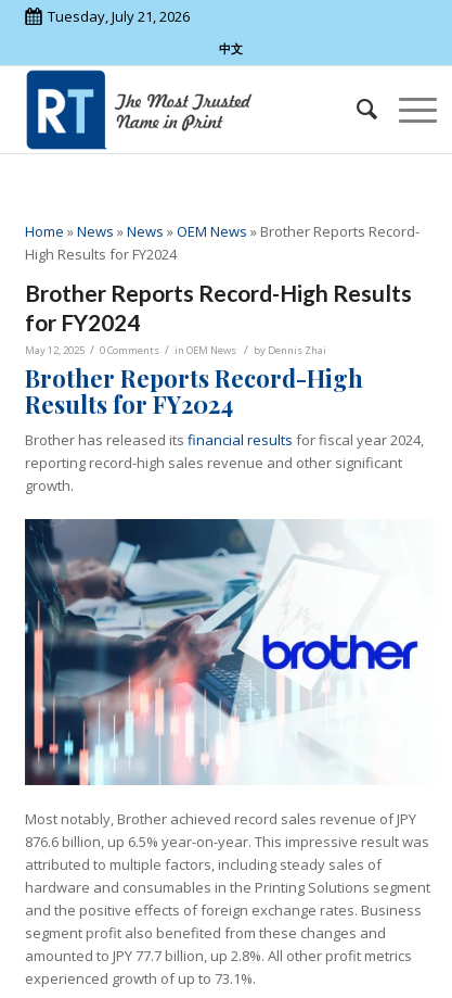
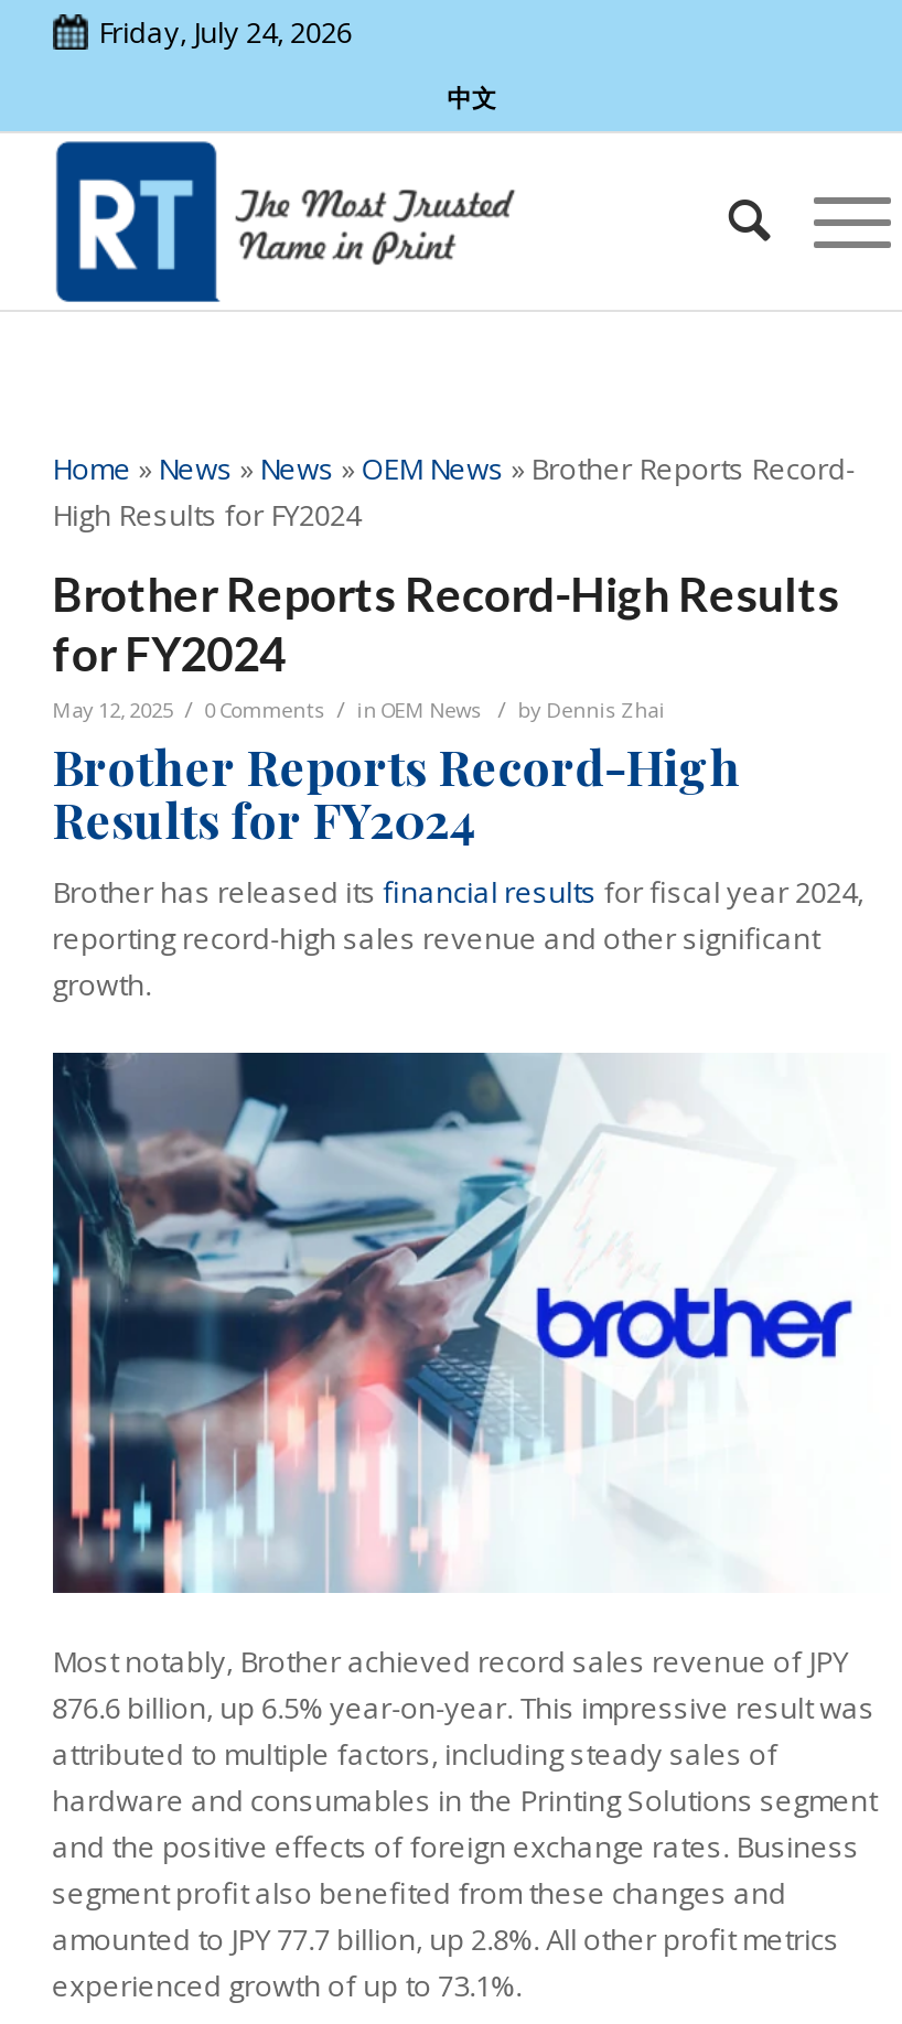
[47,7,189,26] Tuesday, July 21, 2026 -> [98,12,352,52] Friday, July 24, 2026

